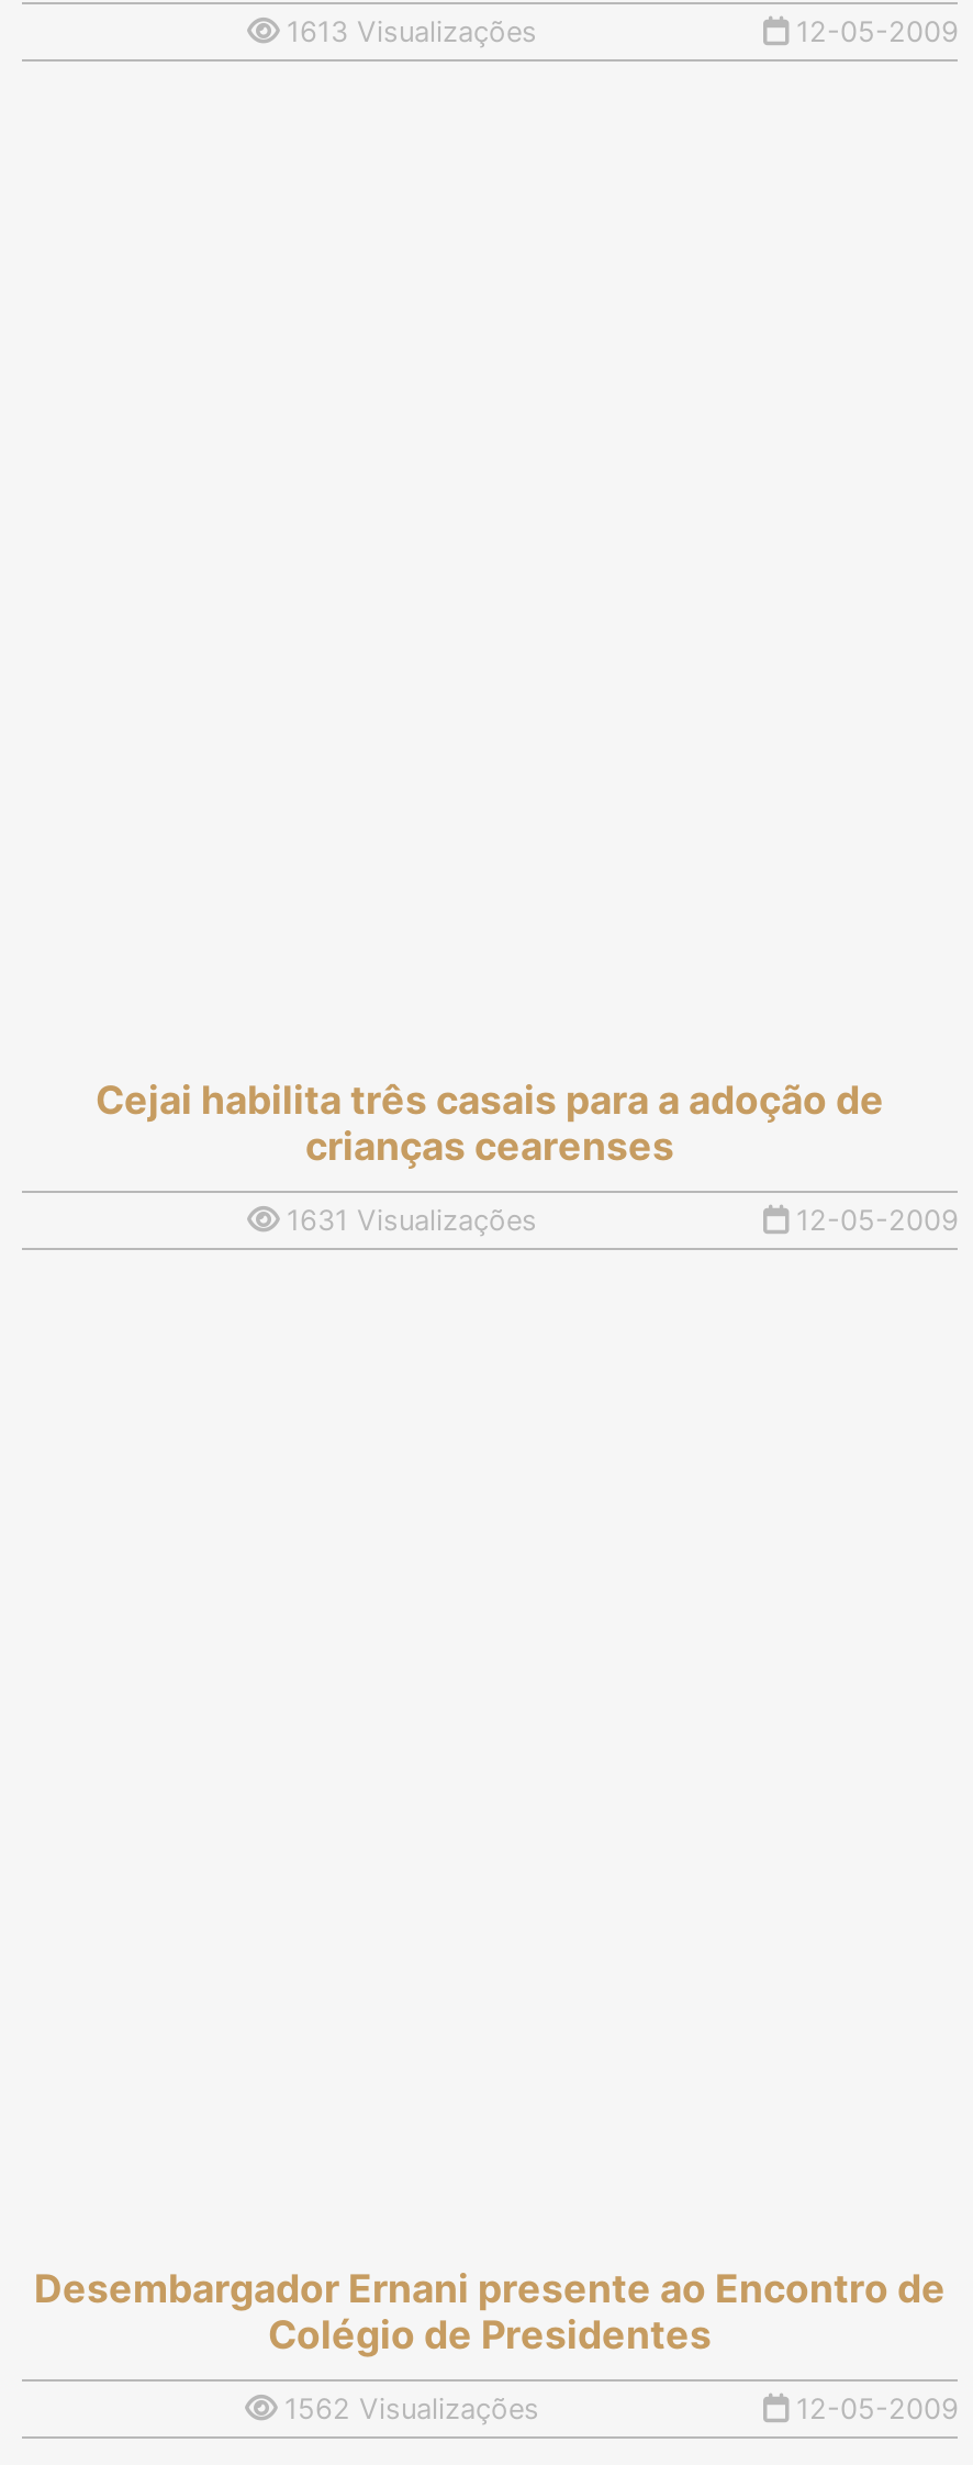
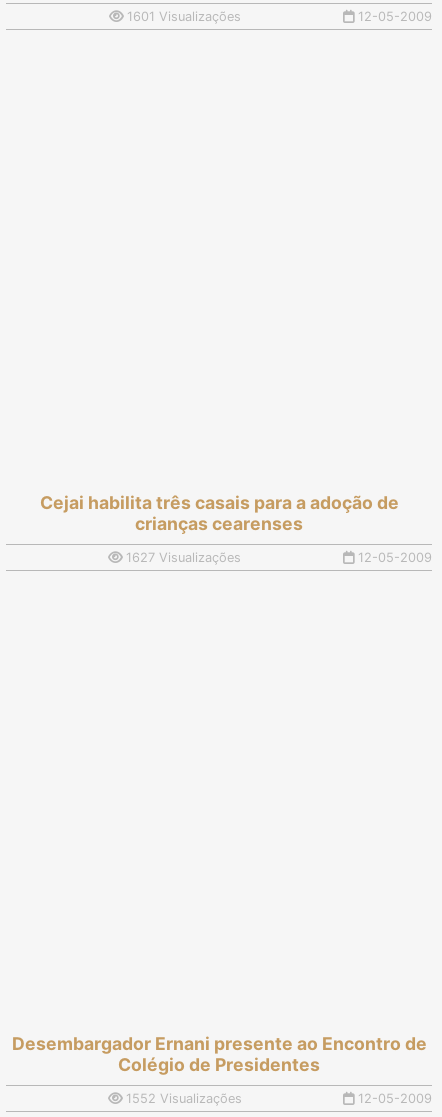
[278,15,537,48] 1613 Visualizações -> [122,9,240,24] 1601 Visualizações
[278,1203,537,1236] 1631 Visualizações -> [122,550,241,565] 1627 Visualizações
[276,2392,539,2425] 1562 Visualizações -> [121,1091,241,1106] 1552 Visualizações

